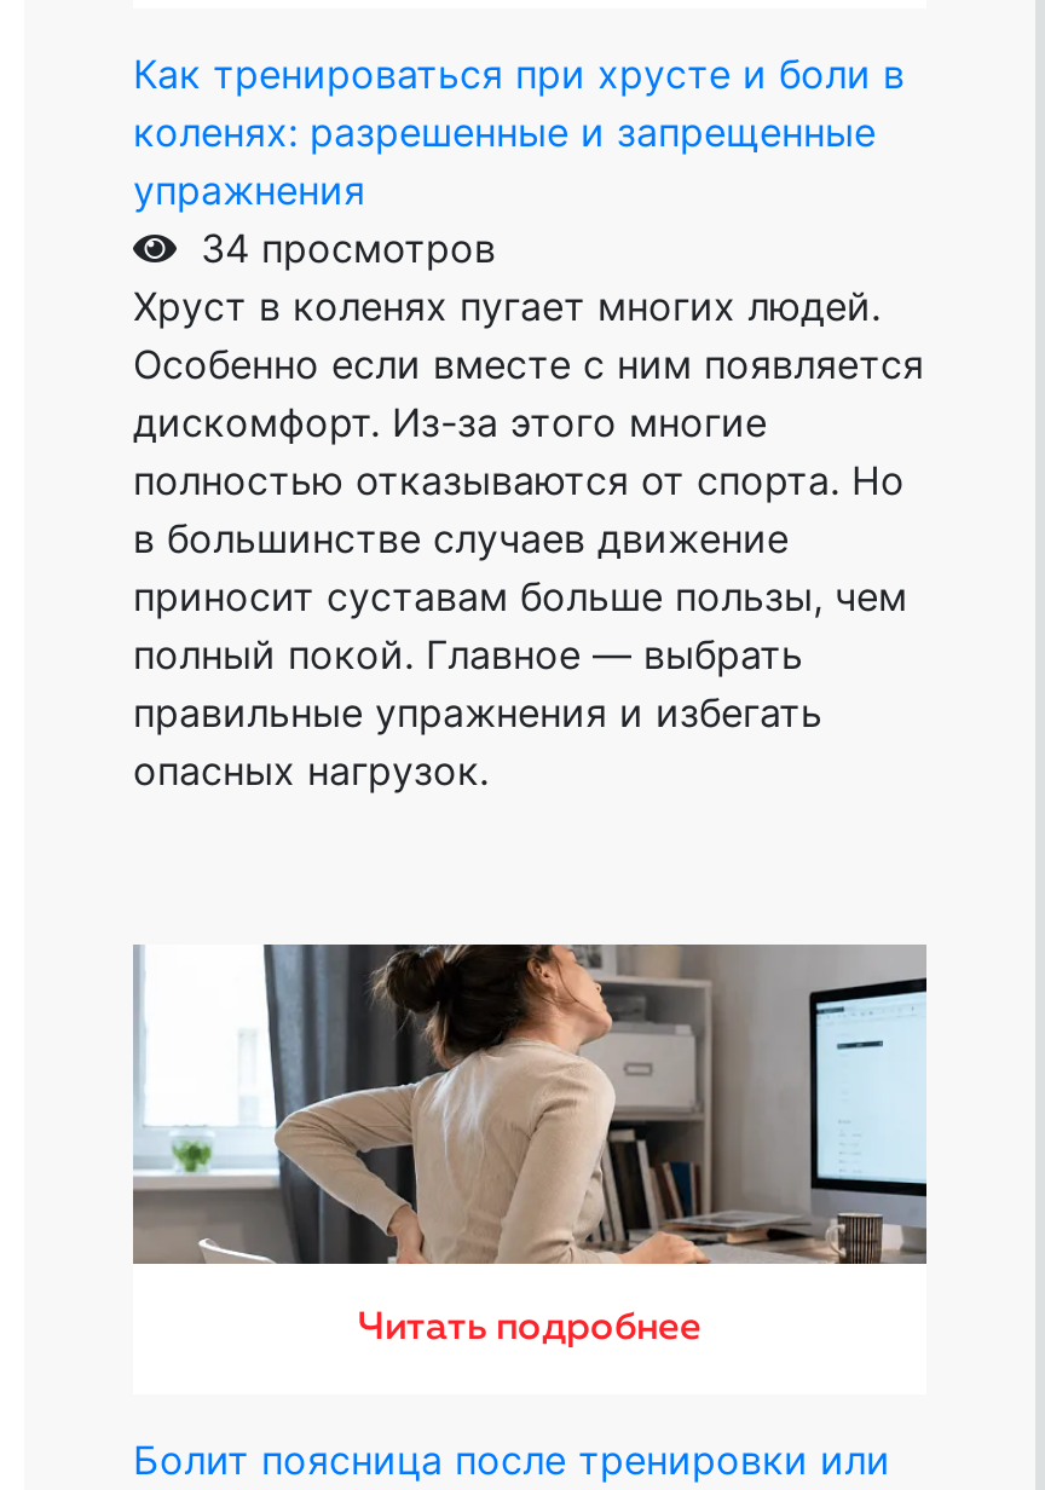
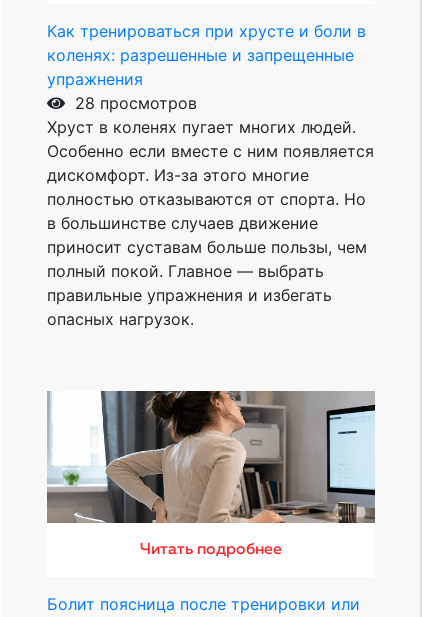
[201,223,496,272] 34 просмотров -> [75,93,197,113] 28 просмотров

